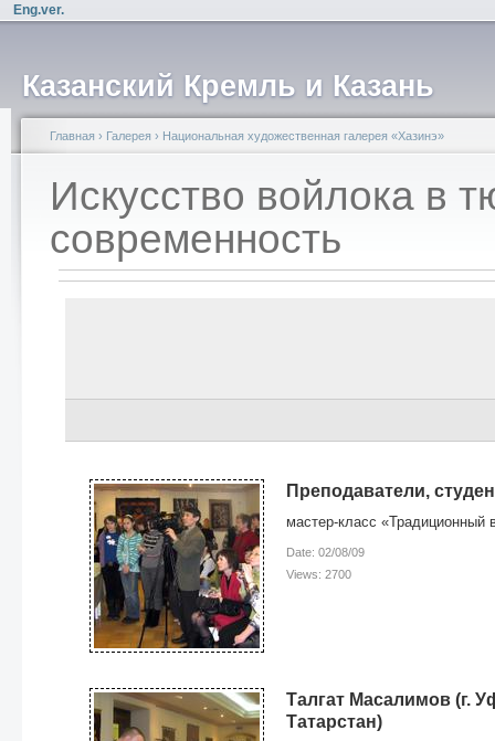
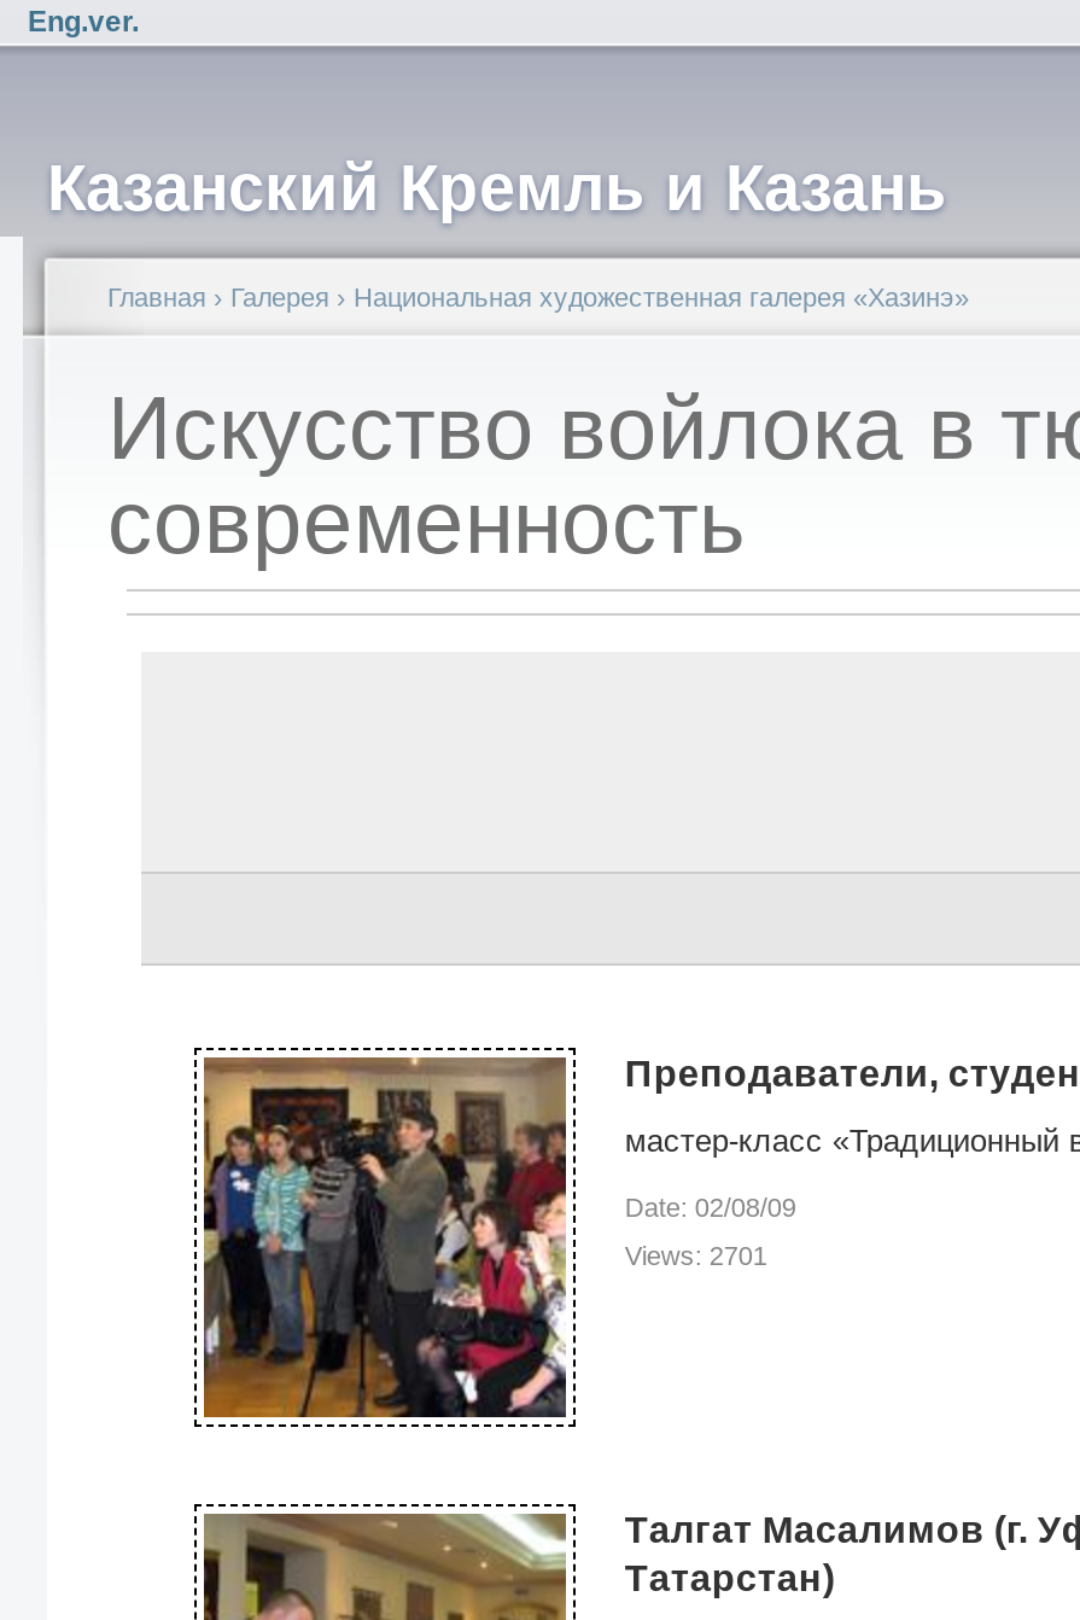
[287,567,352,581] Views: 2700 -> [625,1240,767,1269] Views: 2701

